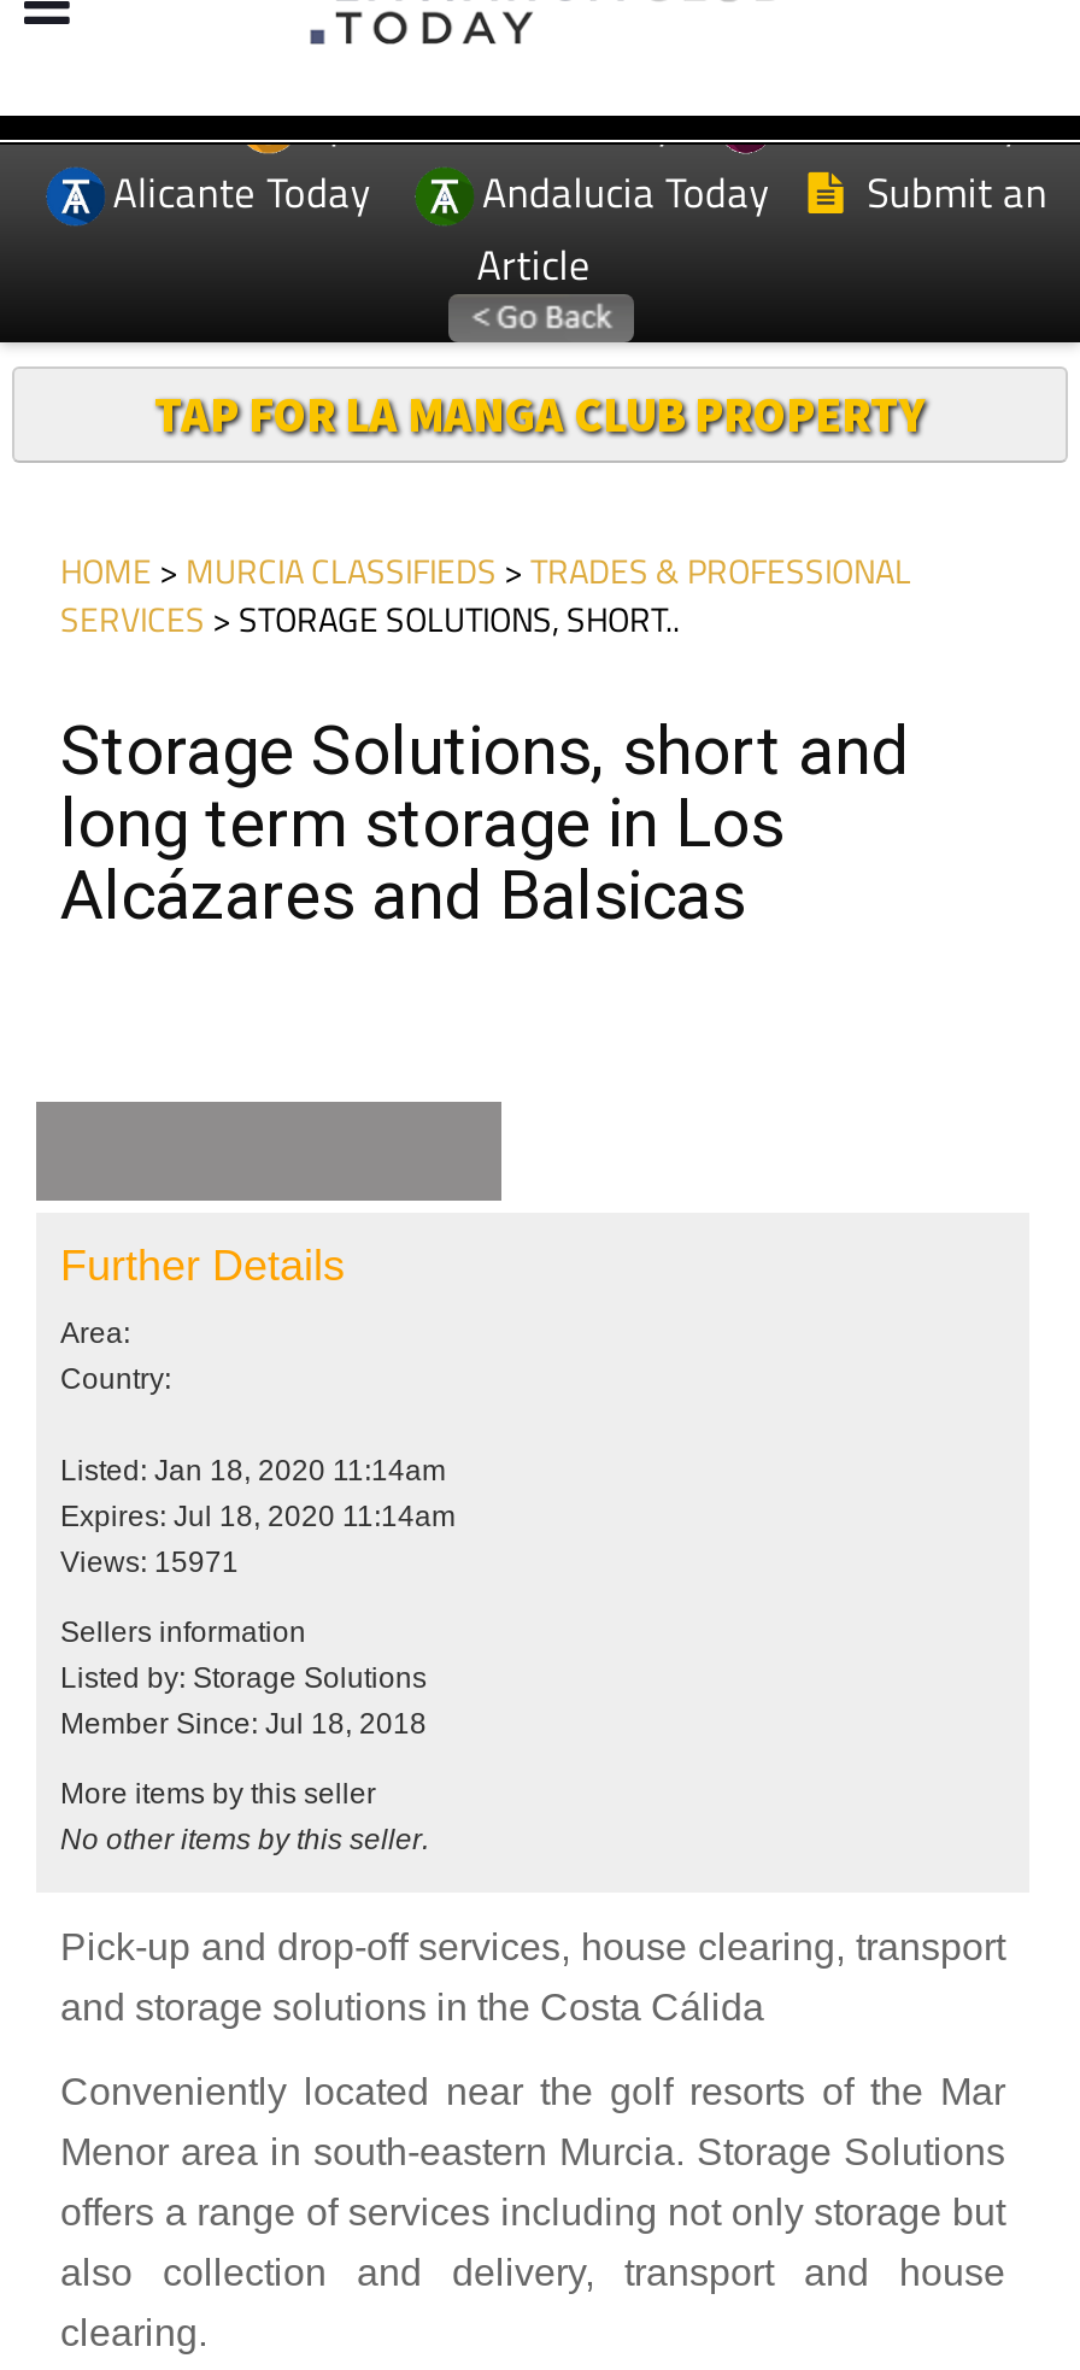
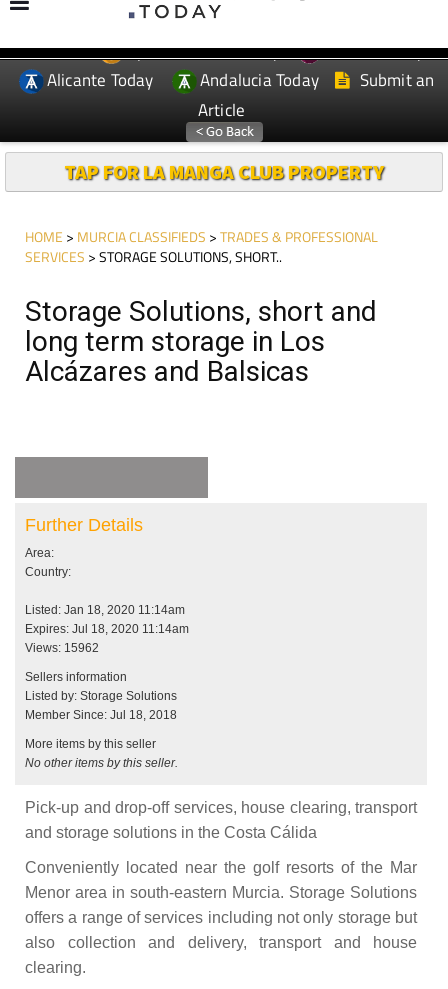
[60,1545,239,1578] Views: 15971 -> [25,641,99,655] Views: 15962

